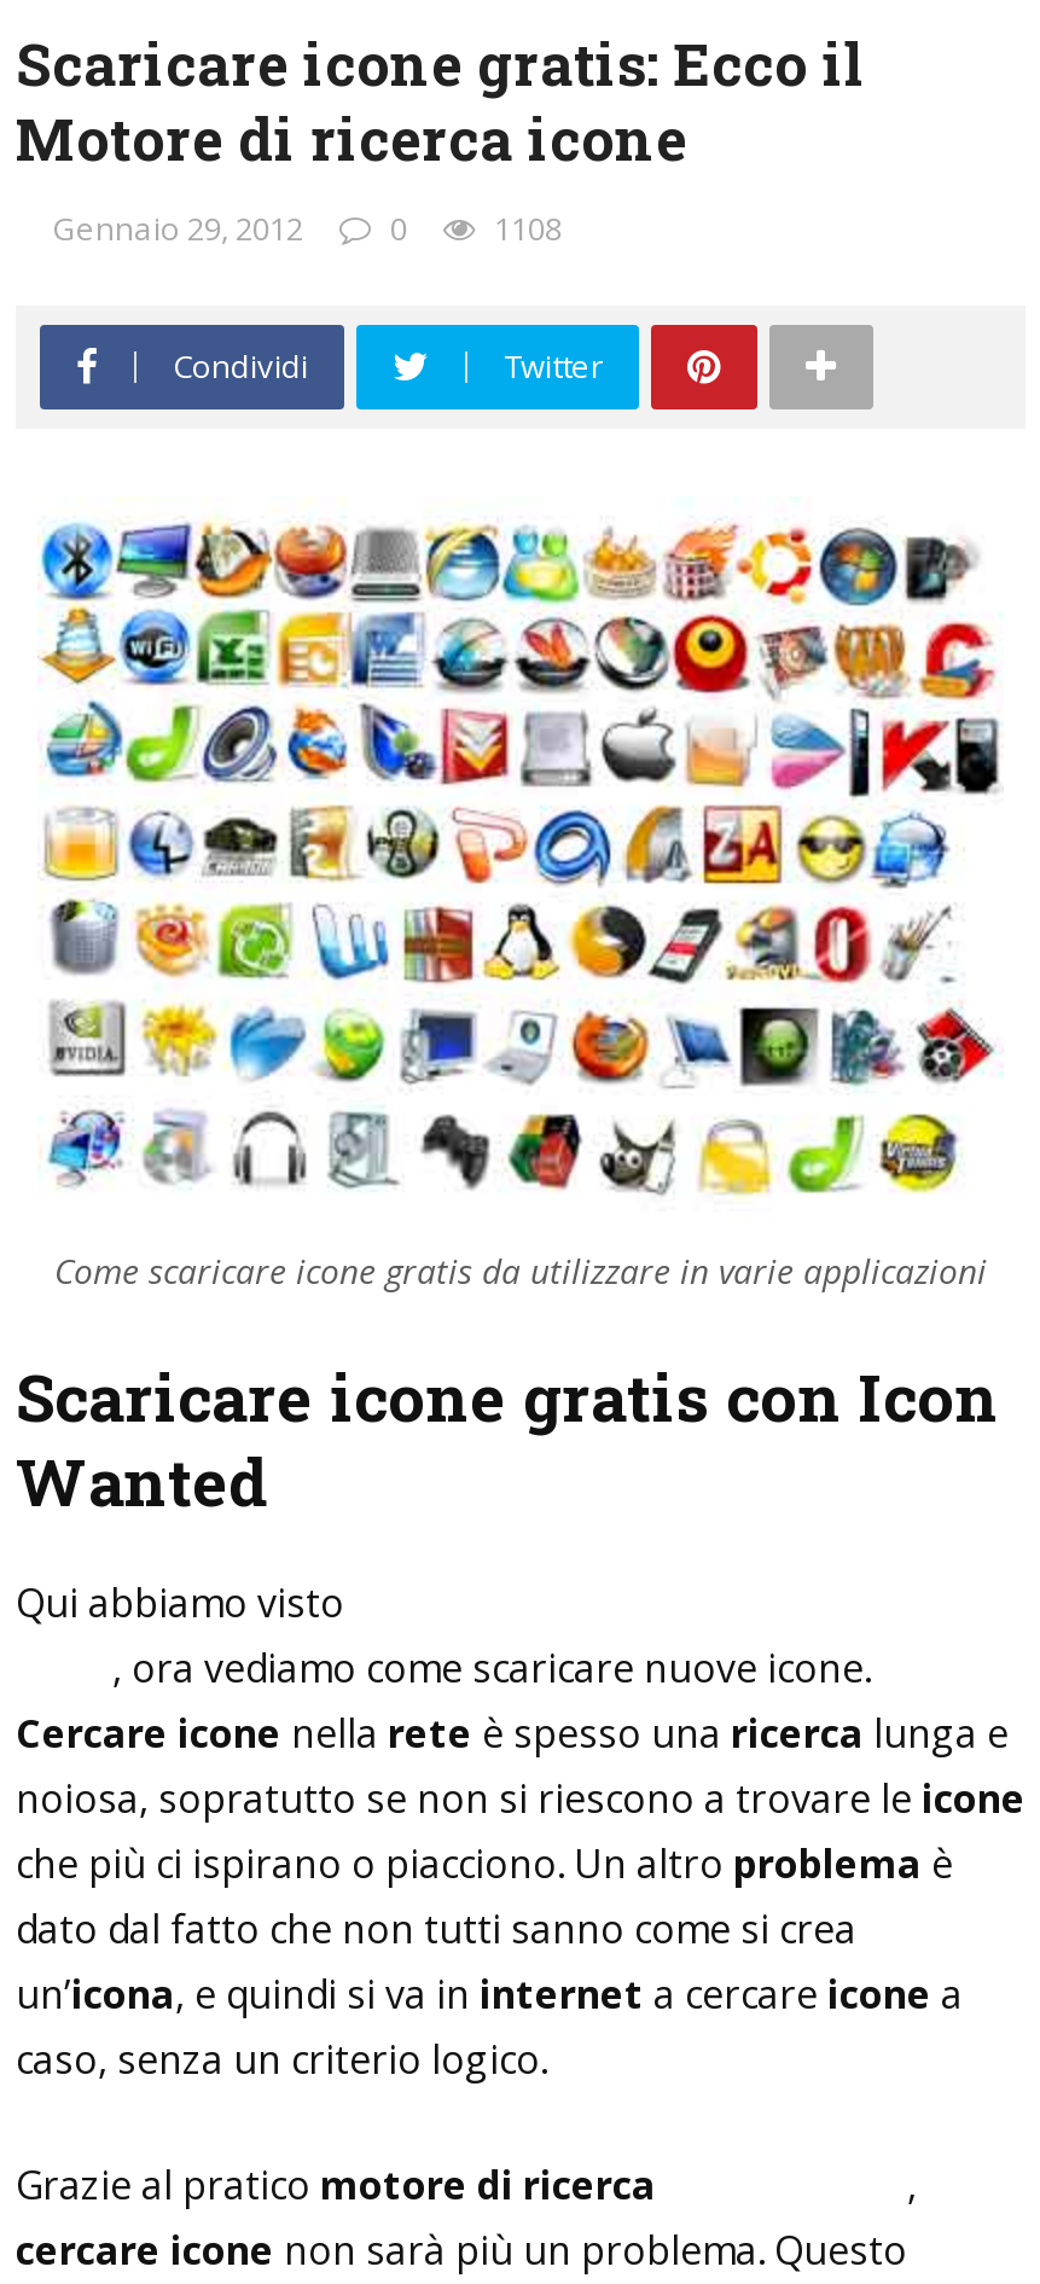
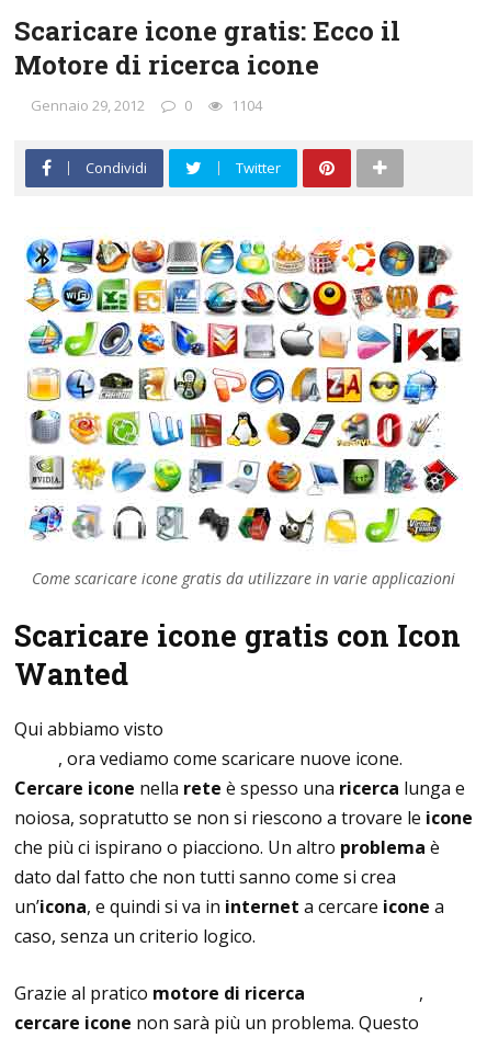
[52,207,562,250] Gennaio 29, 2012 0 1108 -> [31,95,262,115] Gennaio 29, 2012 0 1104

